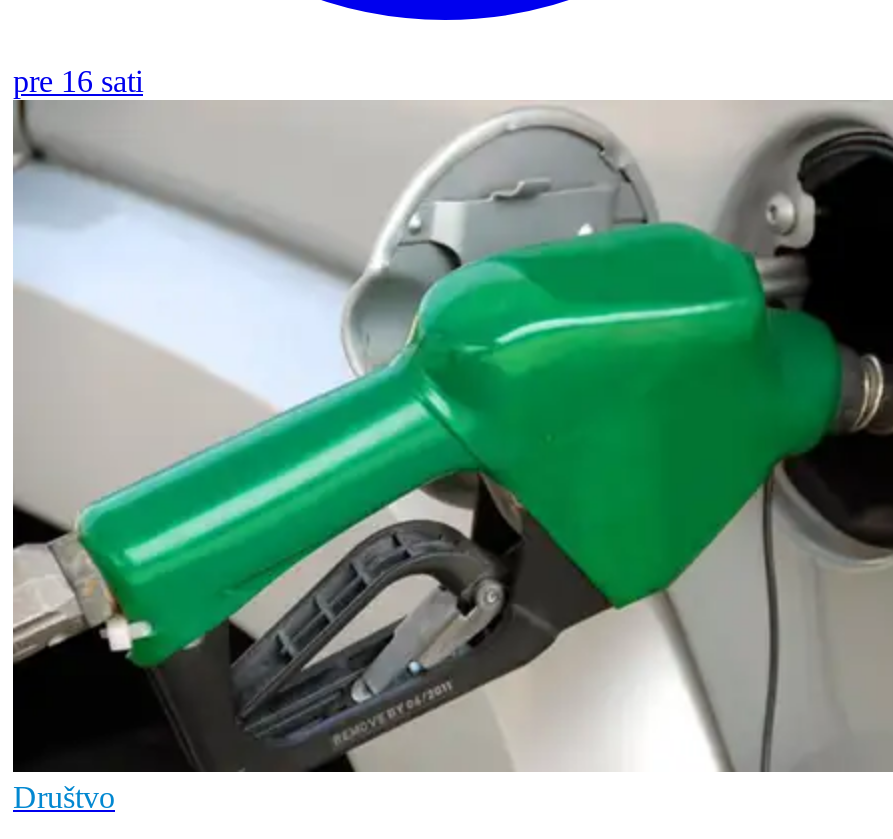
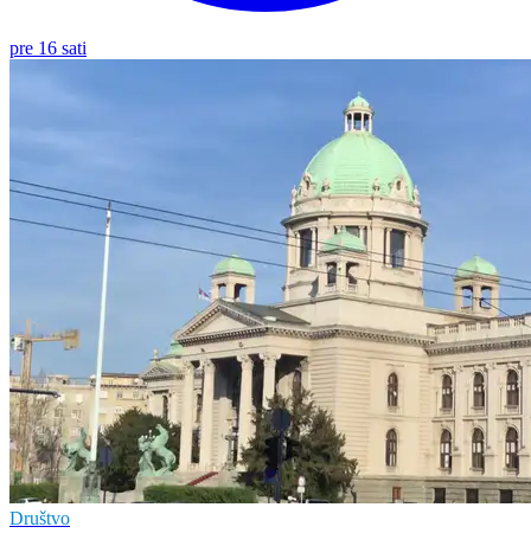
[11,100,887,774] [image] -> [8,58,527,505] [image]

